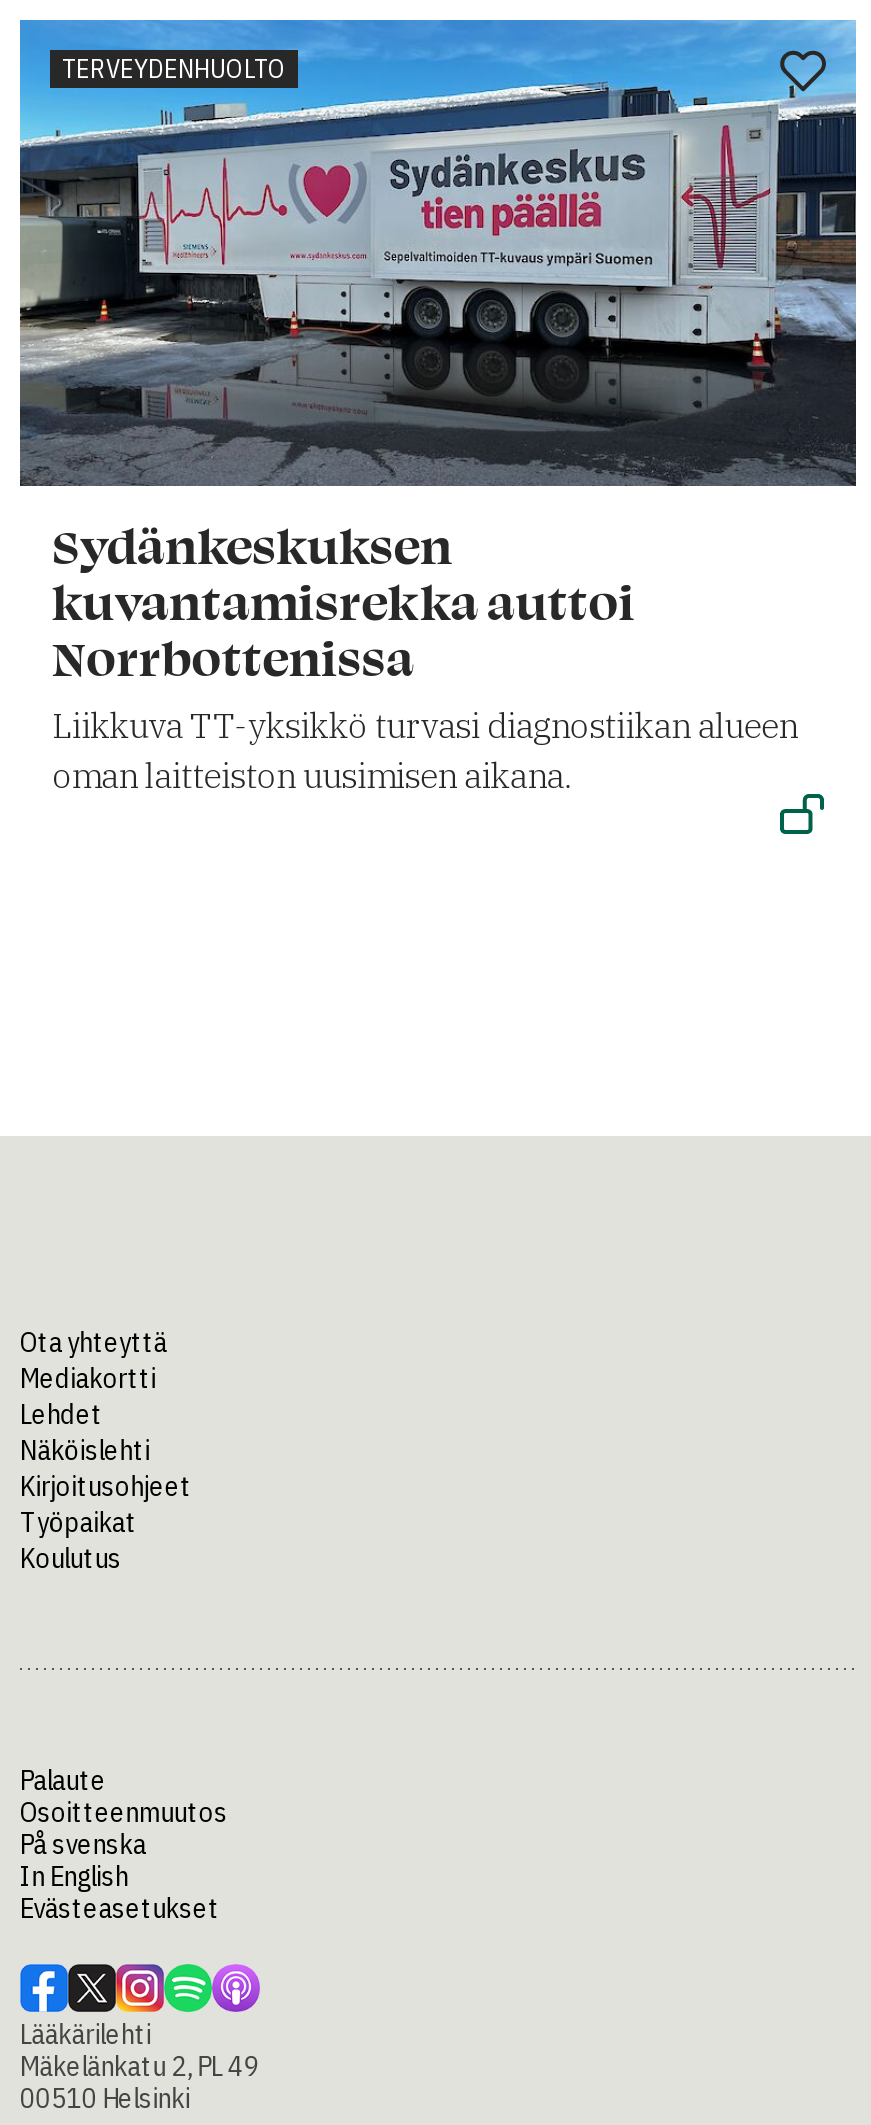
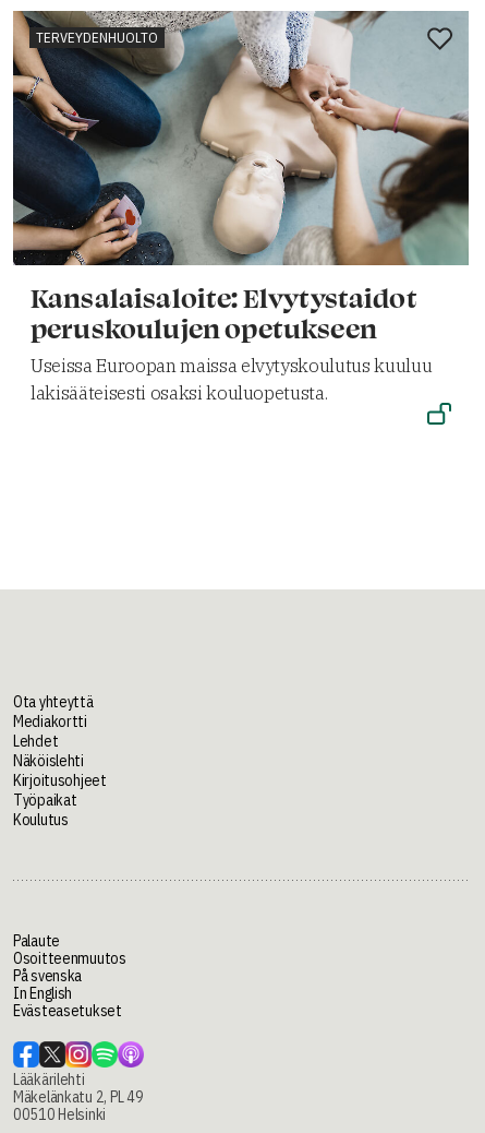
[18,18,858,798] [image] | Sydänkeskuksen | kuvantamisrekka auttoi | Norrbottenissa | Liikkuva TT-yksikkö turvasi diagnostiikan alueen | oman laitteiston uusimisen aikana. -> [12,10,469,405] [image] | Kansalaisaloite: Elvytystaidot | peruskoulujen opetukseen | Useissa Euroopan maissa elvytyskoulutus kuuluu | lakisääteisesti osaksi kouluopetusta.

